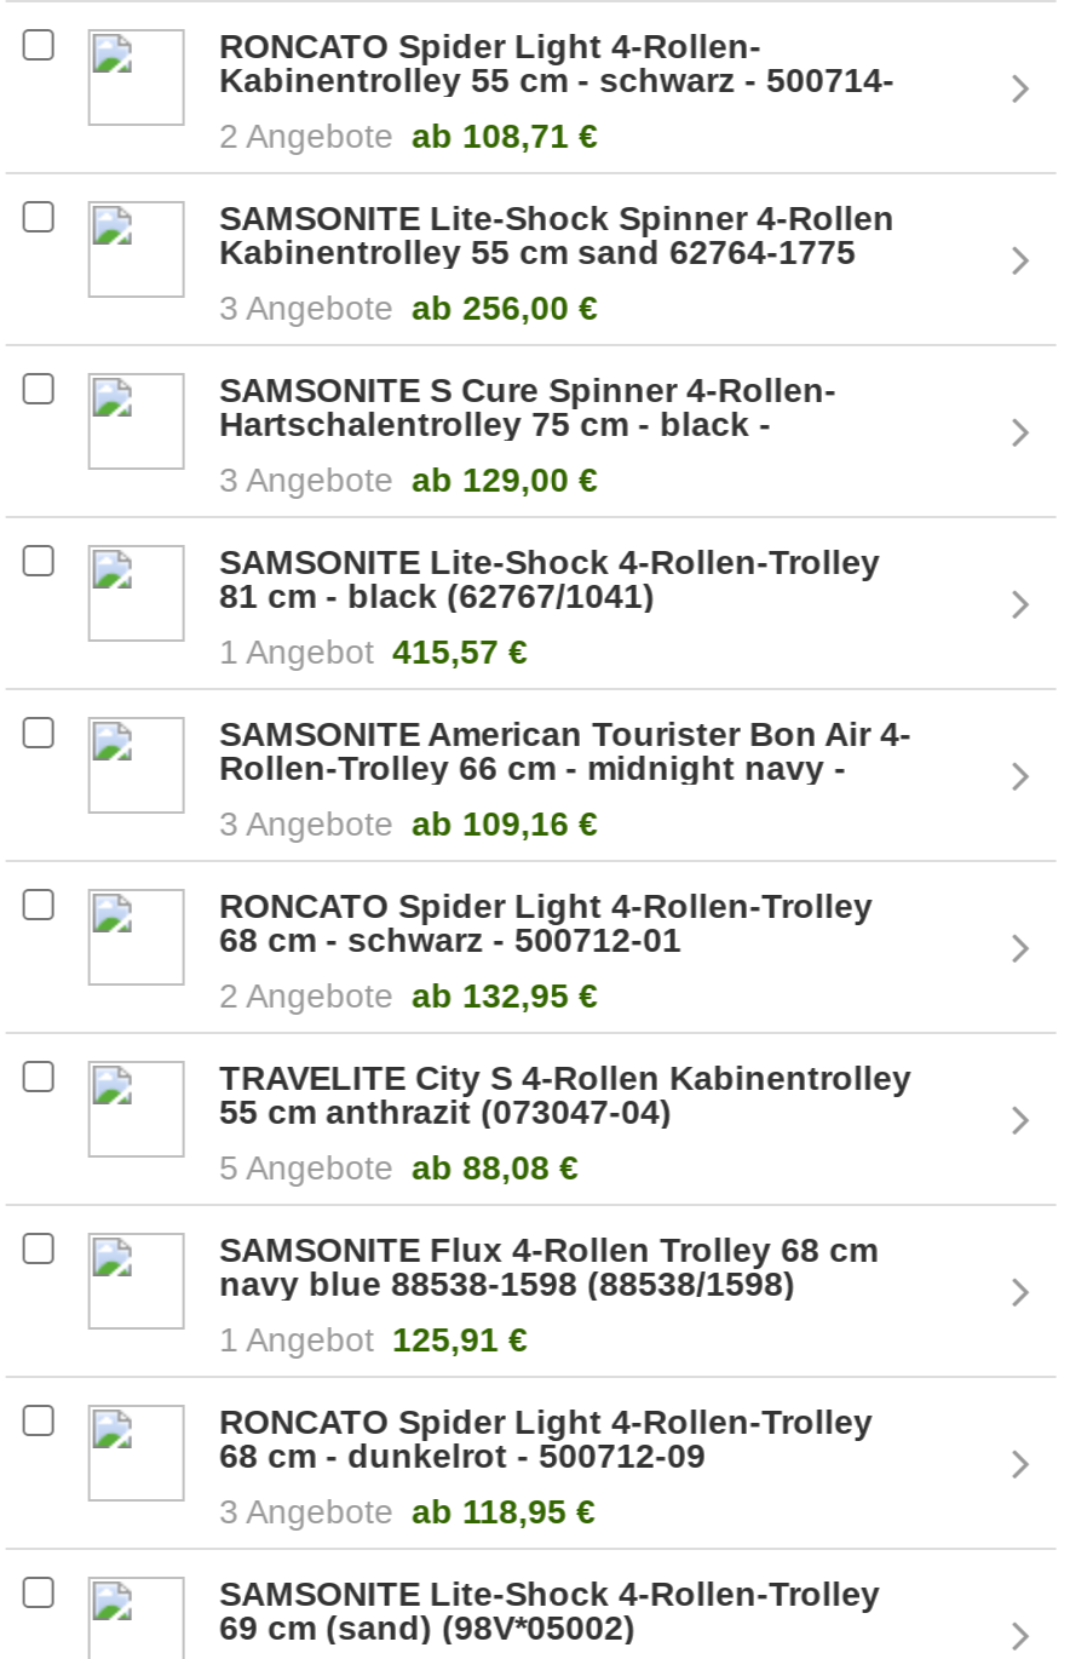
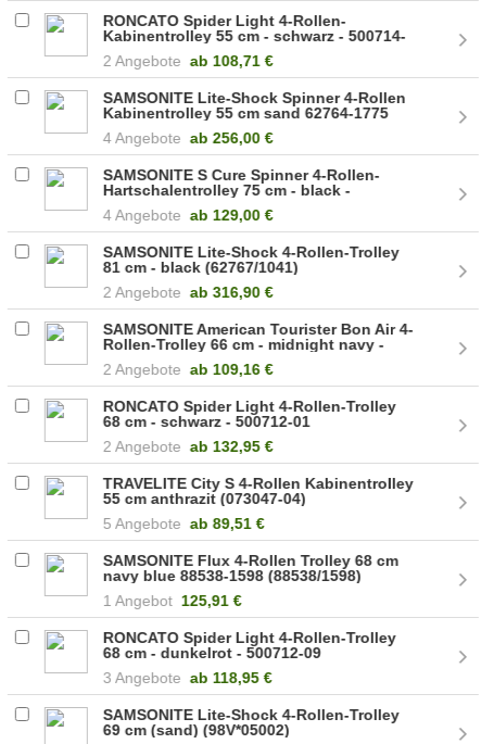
[219,288,598,327] 3 Angebote ab 256,00 € -> [103,129,273,147] 4 Angebote ab 256,00 €
[219,460,598,499] 3 Angebote ab 129,00 € -> [103,206,273,224] 4 Angebote ab 129,00 €
[219,632,528,671] 1 Angebot 415,57 € -> [103,283,273,301] 2 Angebote ab 316,90 €
[219,804,598,843] 3 Angebote ab 109,16 € -> [103,360,273,378] 2 Angebote ab 109,16 €
[219,1148,579,1186] 5 Angebote ab 88,08 € -> [103,515,264,532] 5 Angebote ab 89,51 €

